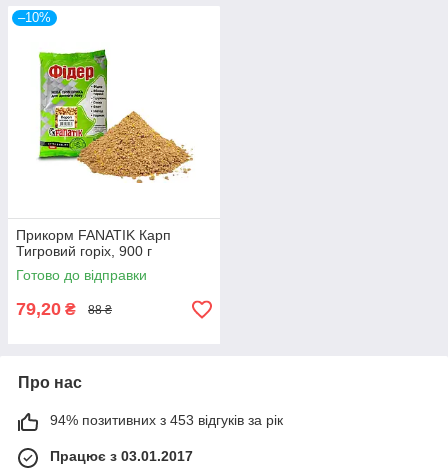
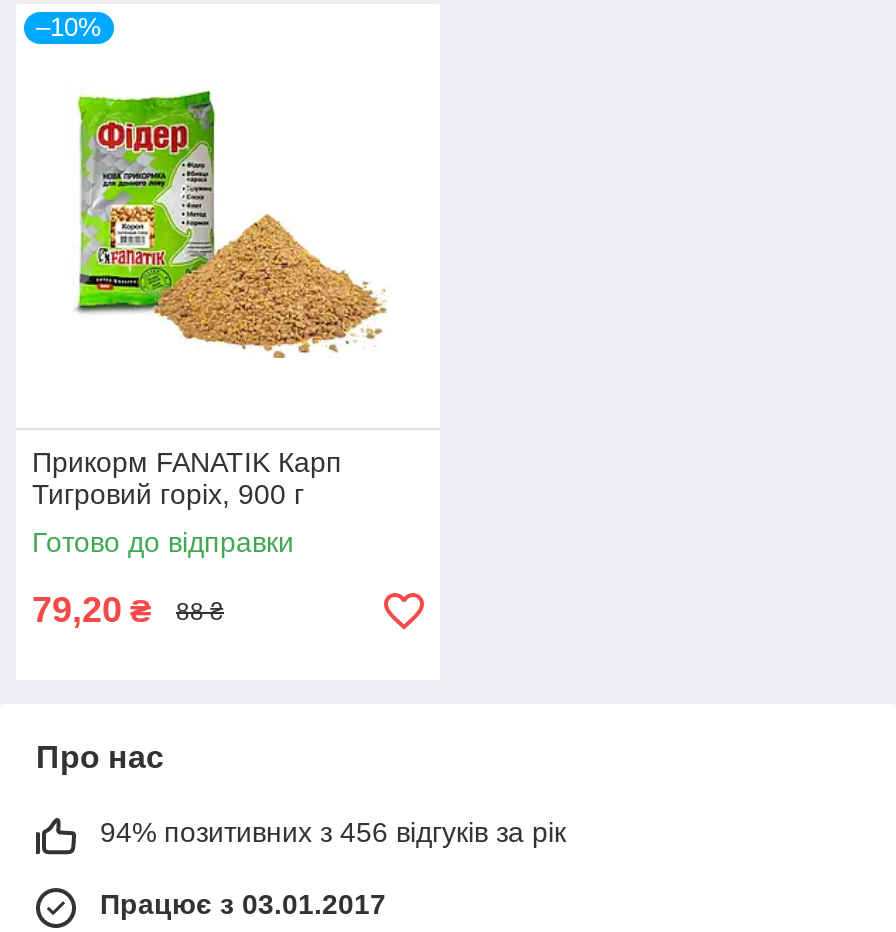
[50,412,283,428] 94% позитивних з 453 відгуків за рік -> [100,817,566,849] 94% позитивних з 456 відгуків за рік

